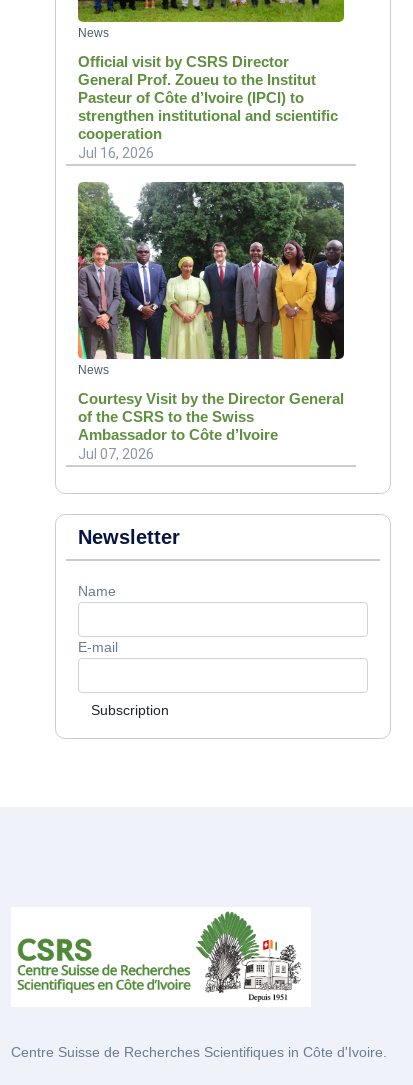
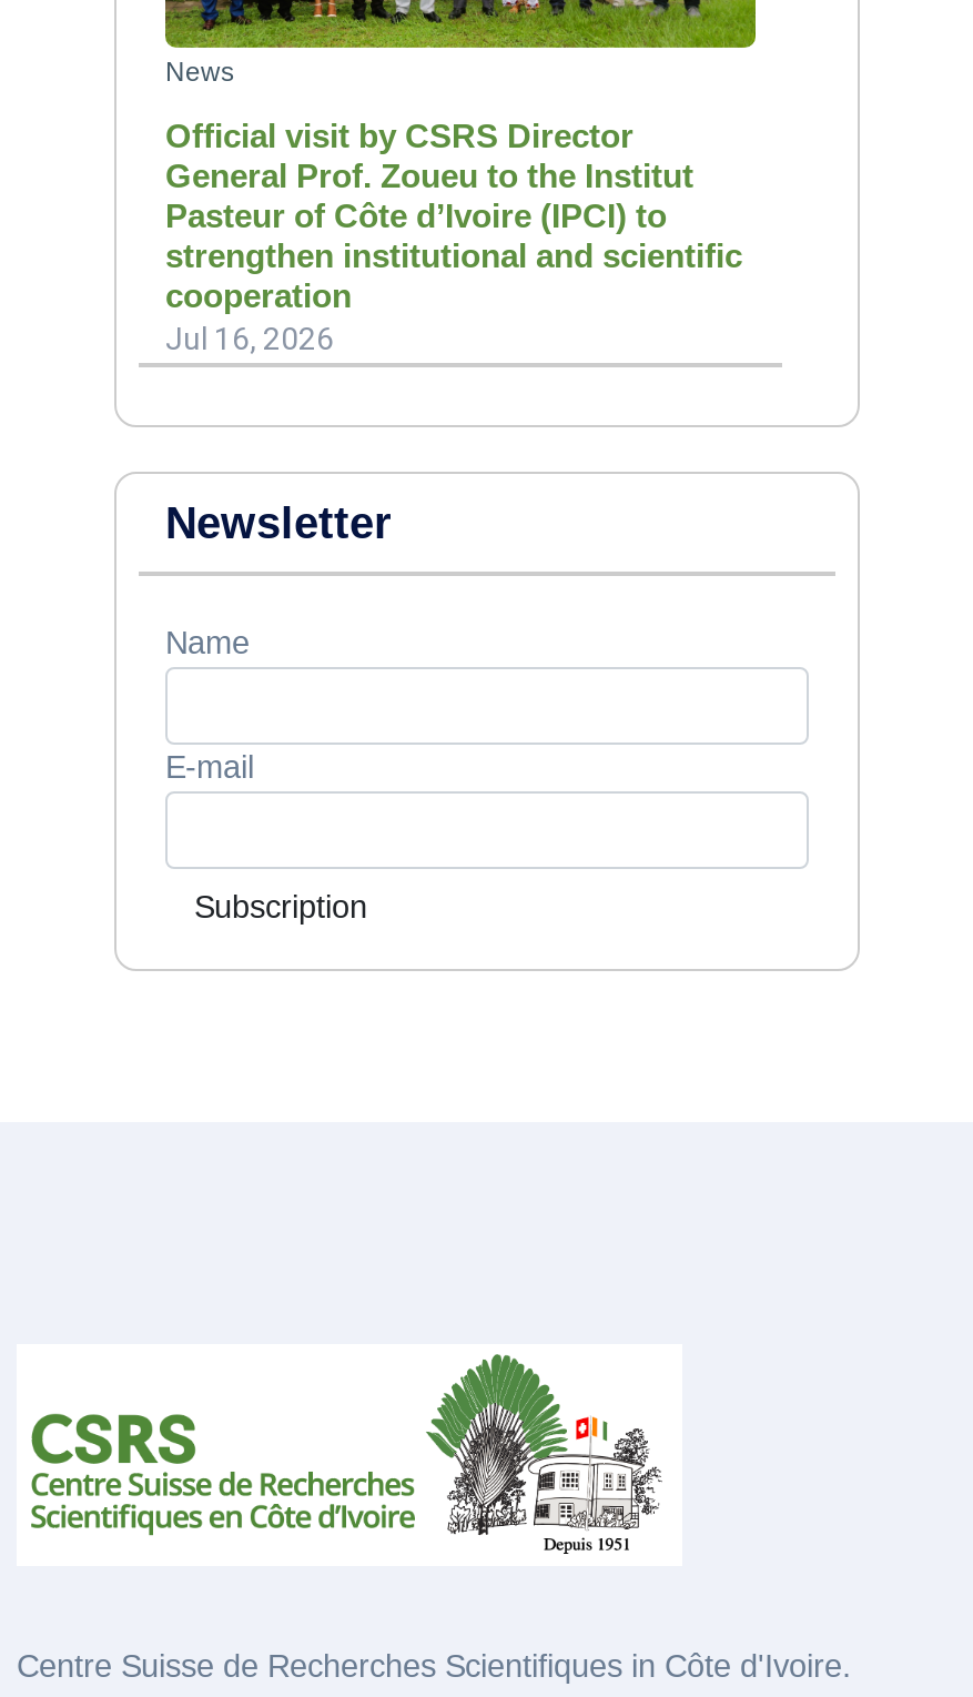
[77,181,345,462] [image] | News | Courtesy Visit by the Director General | of the CSRS to the Swiss | Ambassador to Côte d’Ivoire | Jul 07, 2026 -> none

